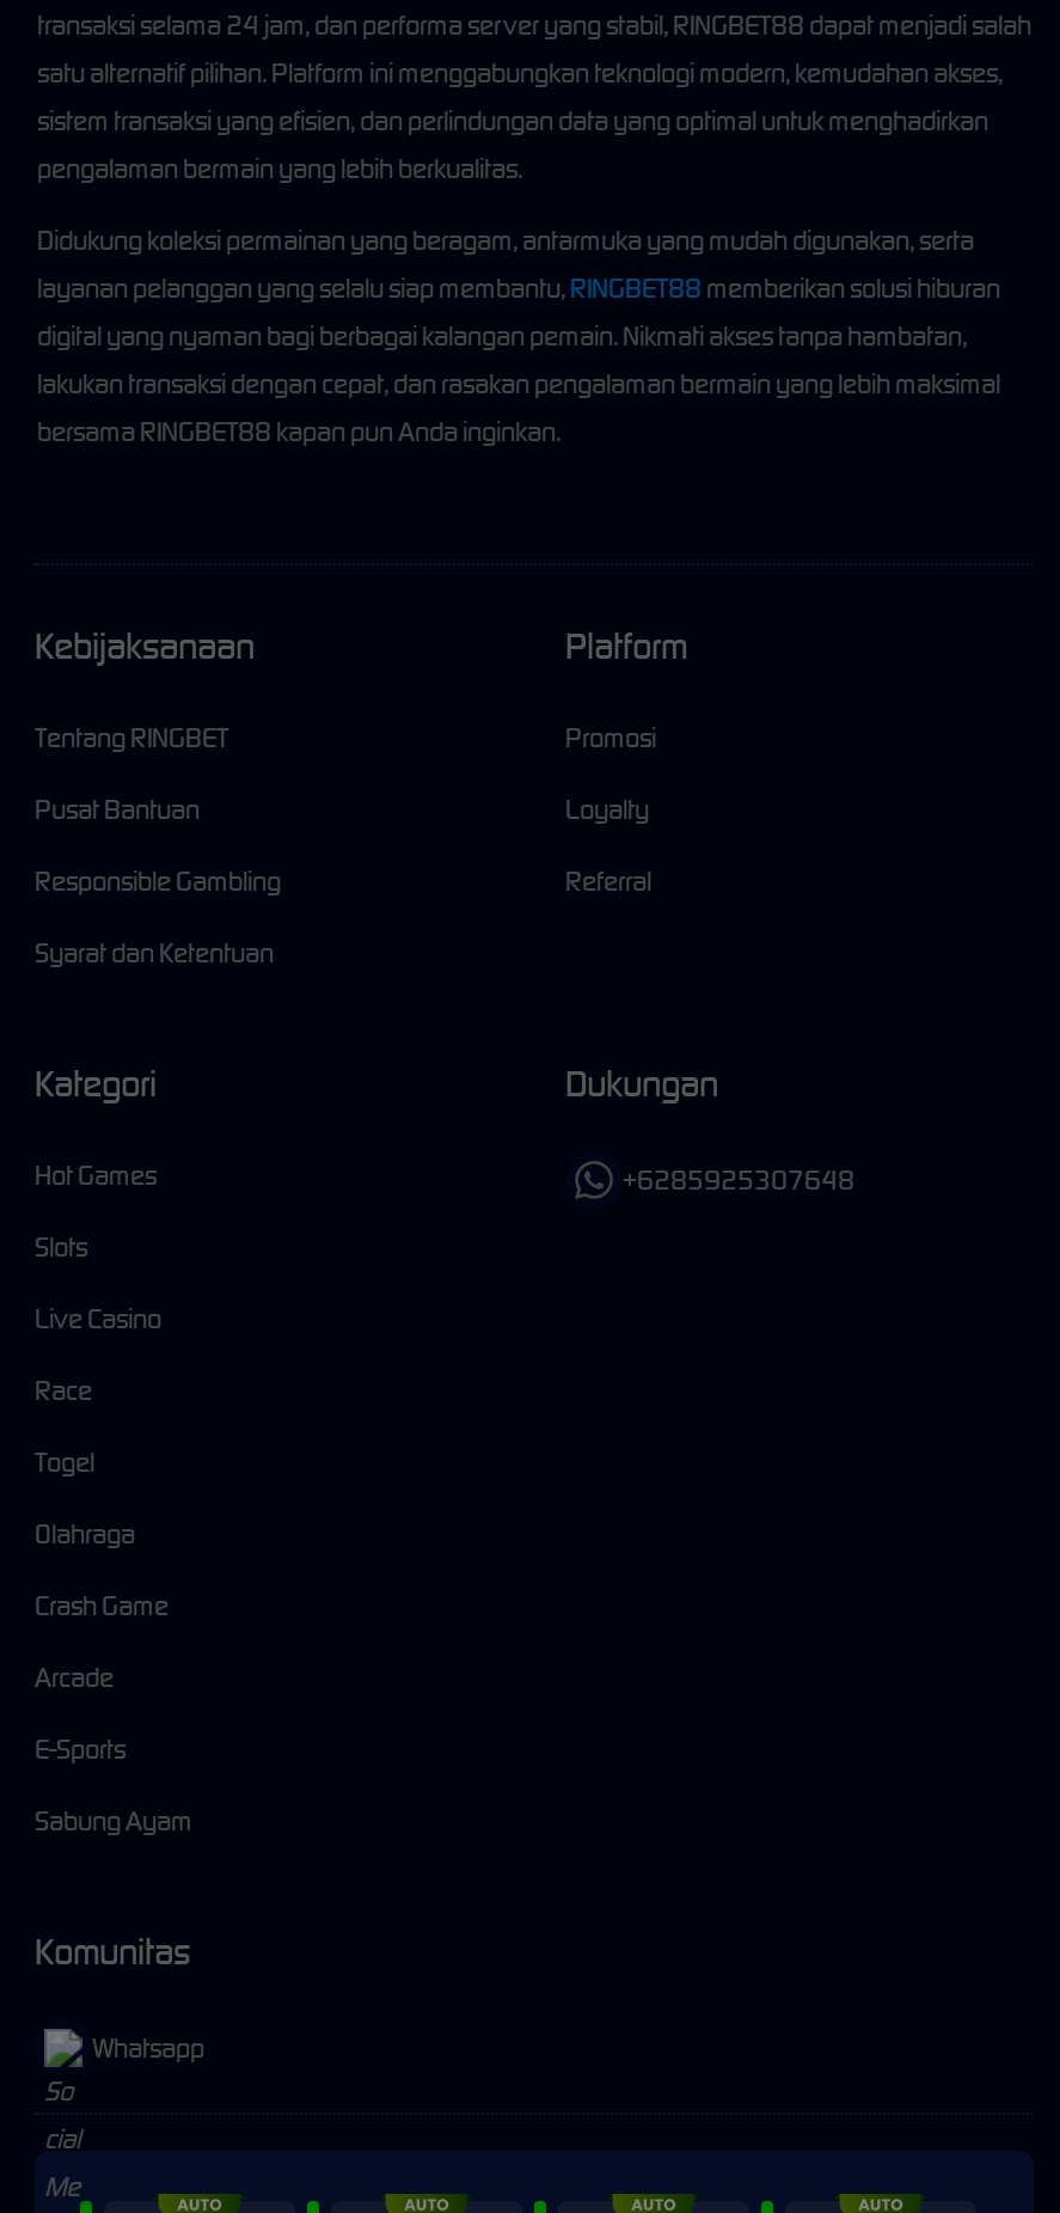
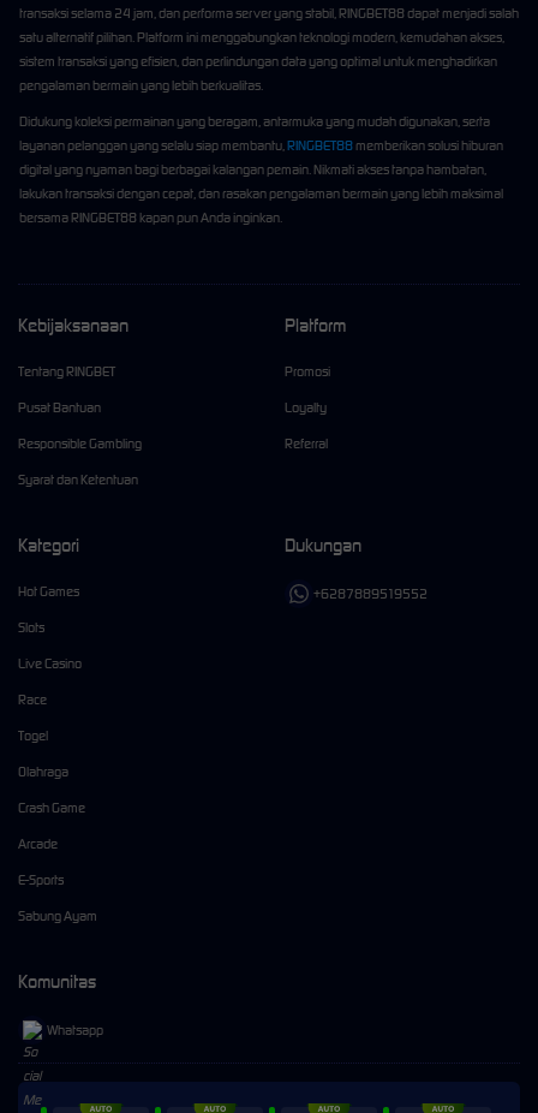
[623,1164,854,1197] +6285925307648 -> [313,585,428,602] +6287889519552

